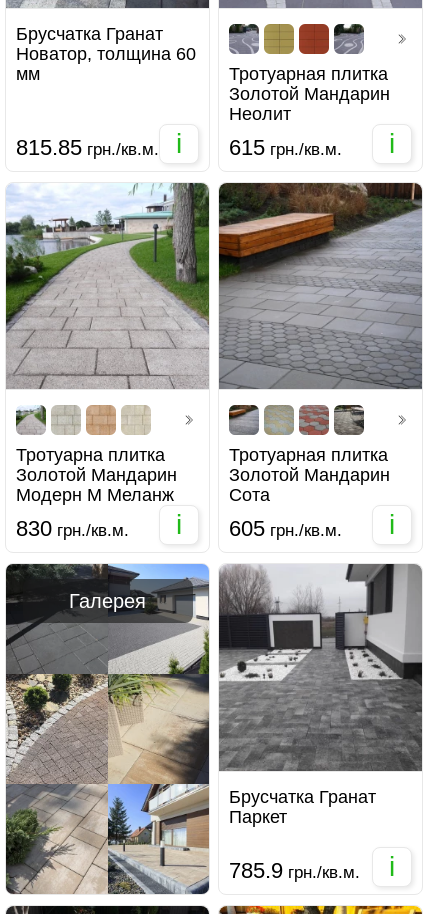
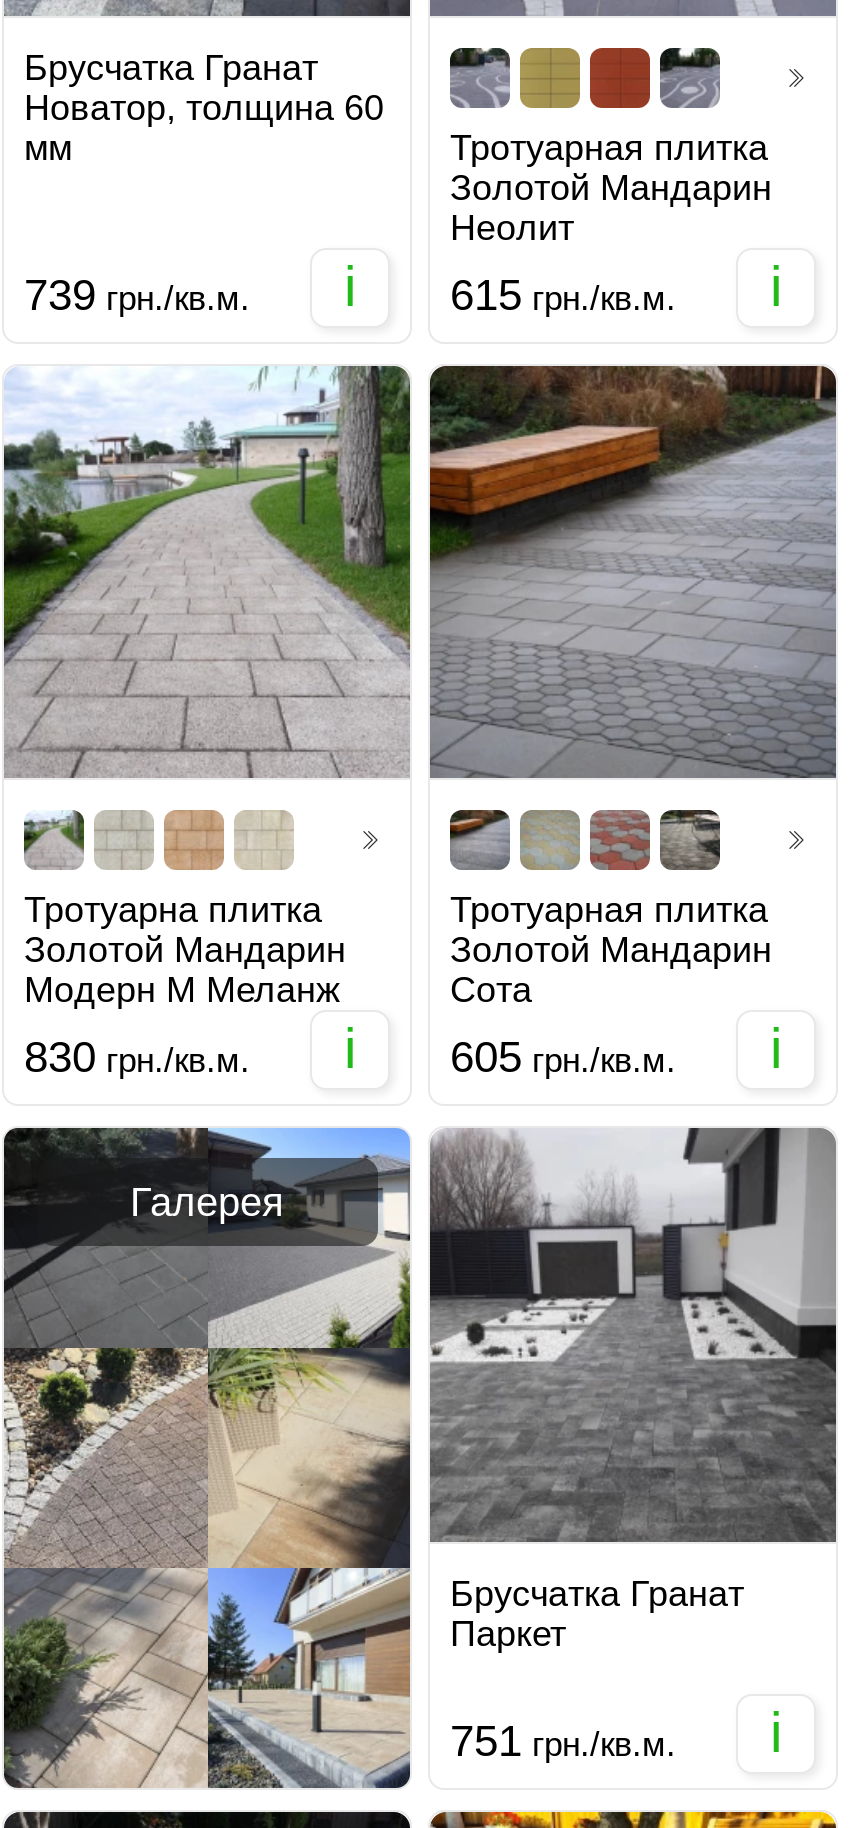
[16,135,159,160] 815.85 грн./кв.м. -> [24,270,250,320] 739 грн./кв.м.
[229,858,360,883] 785.9 грн./кв.м. -> [450,1717,676,1767] 751 грн./кв.м.

